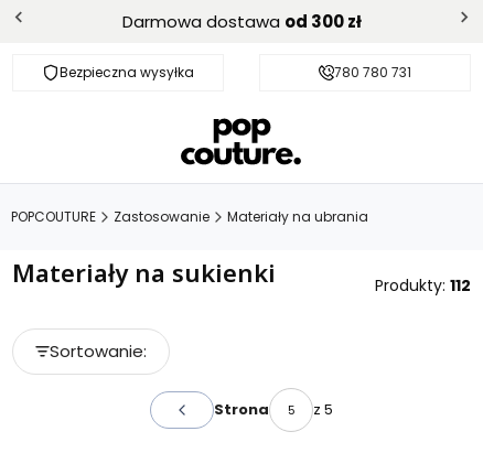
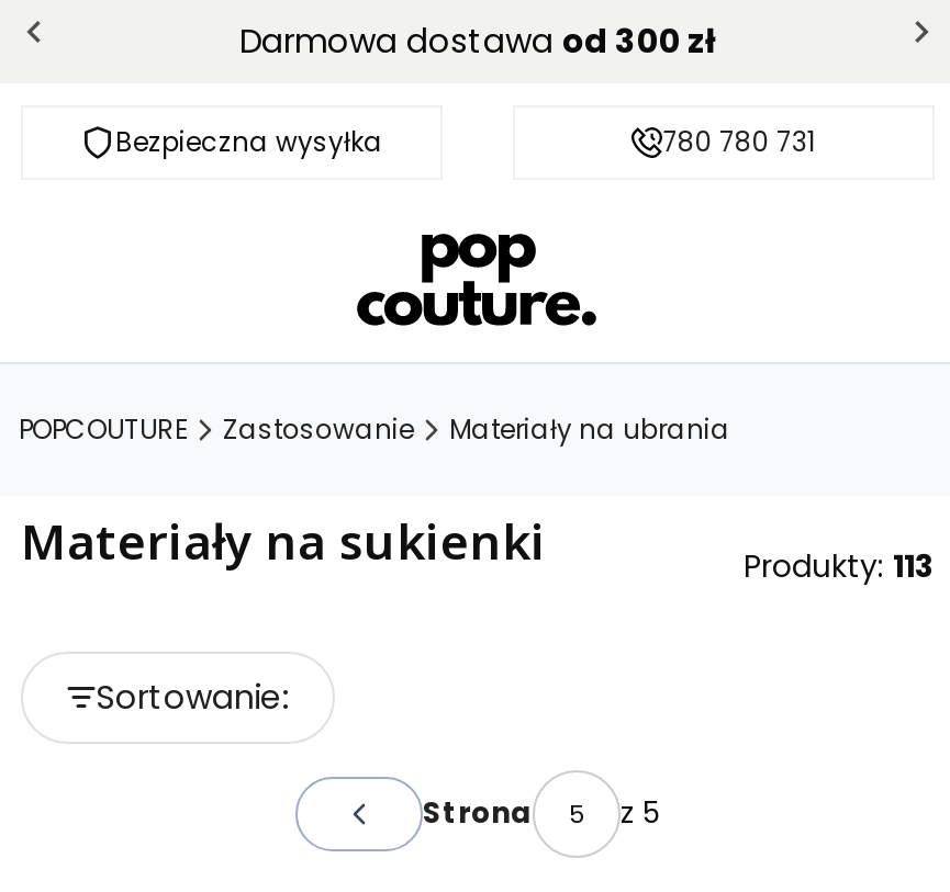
[375,274,471,296] Produkty: 112 -> [744,544,935,588] Produkty: 113

